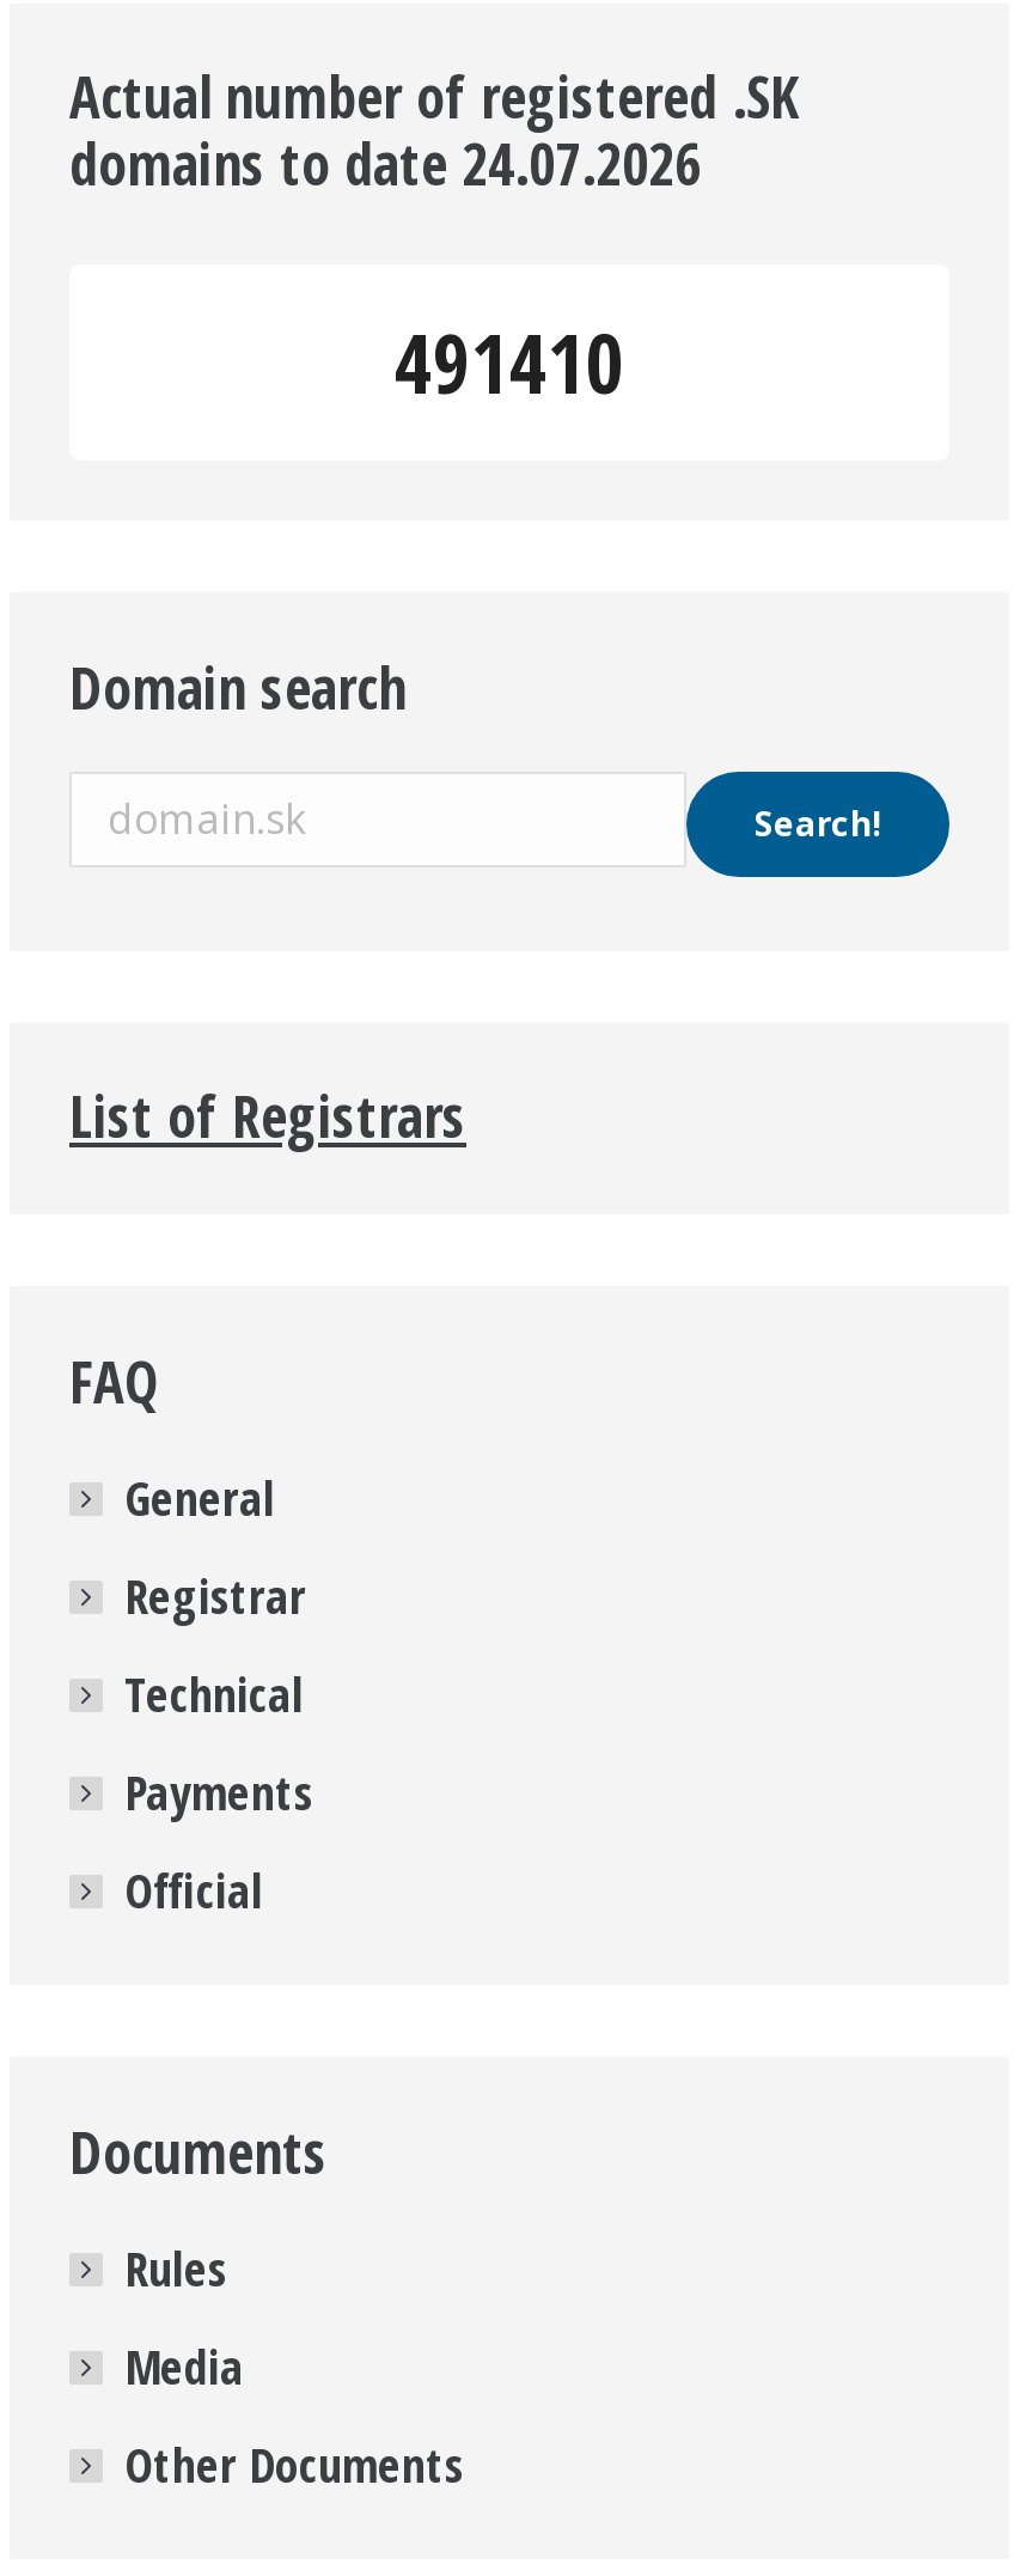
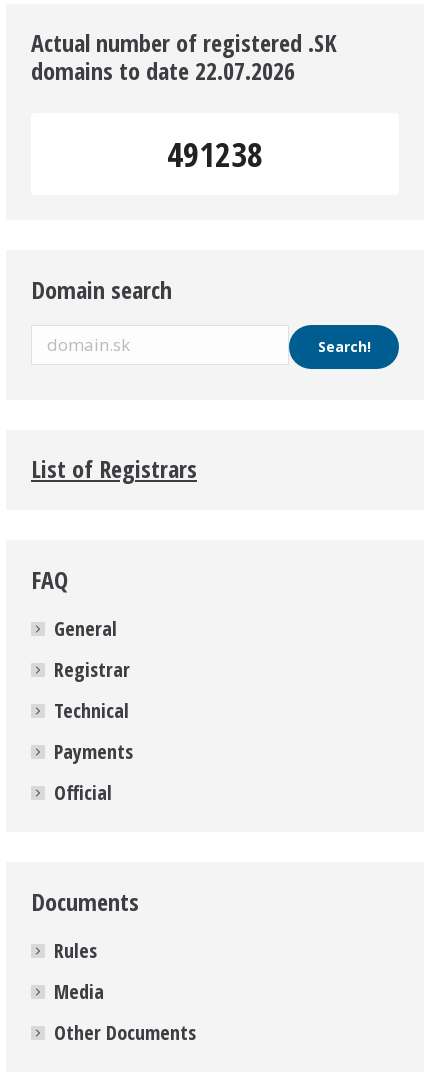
[69,123,701,202] domains to date 24.07.2026 -> [31,54,295,87] domains to date 22.07.2026
[395,307,624,418] 491410 -> [167,131,263,177] 491238

